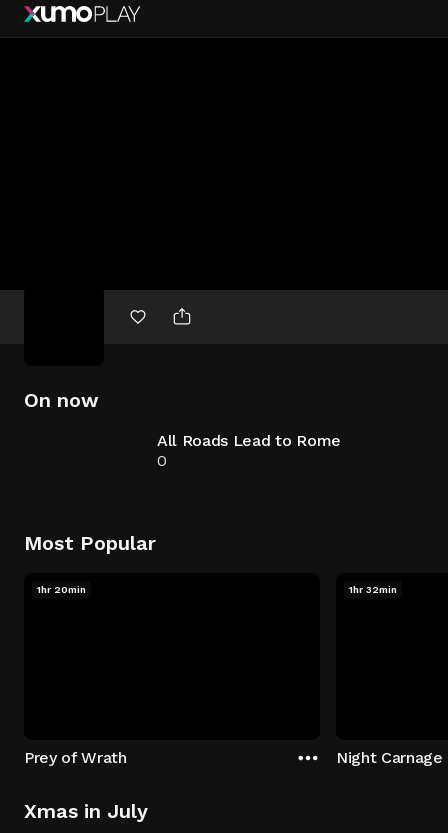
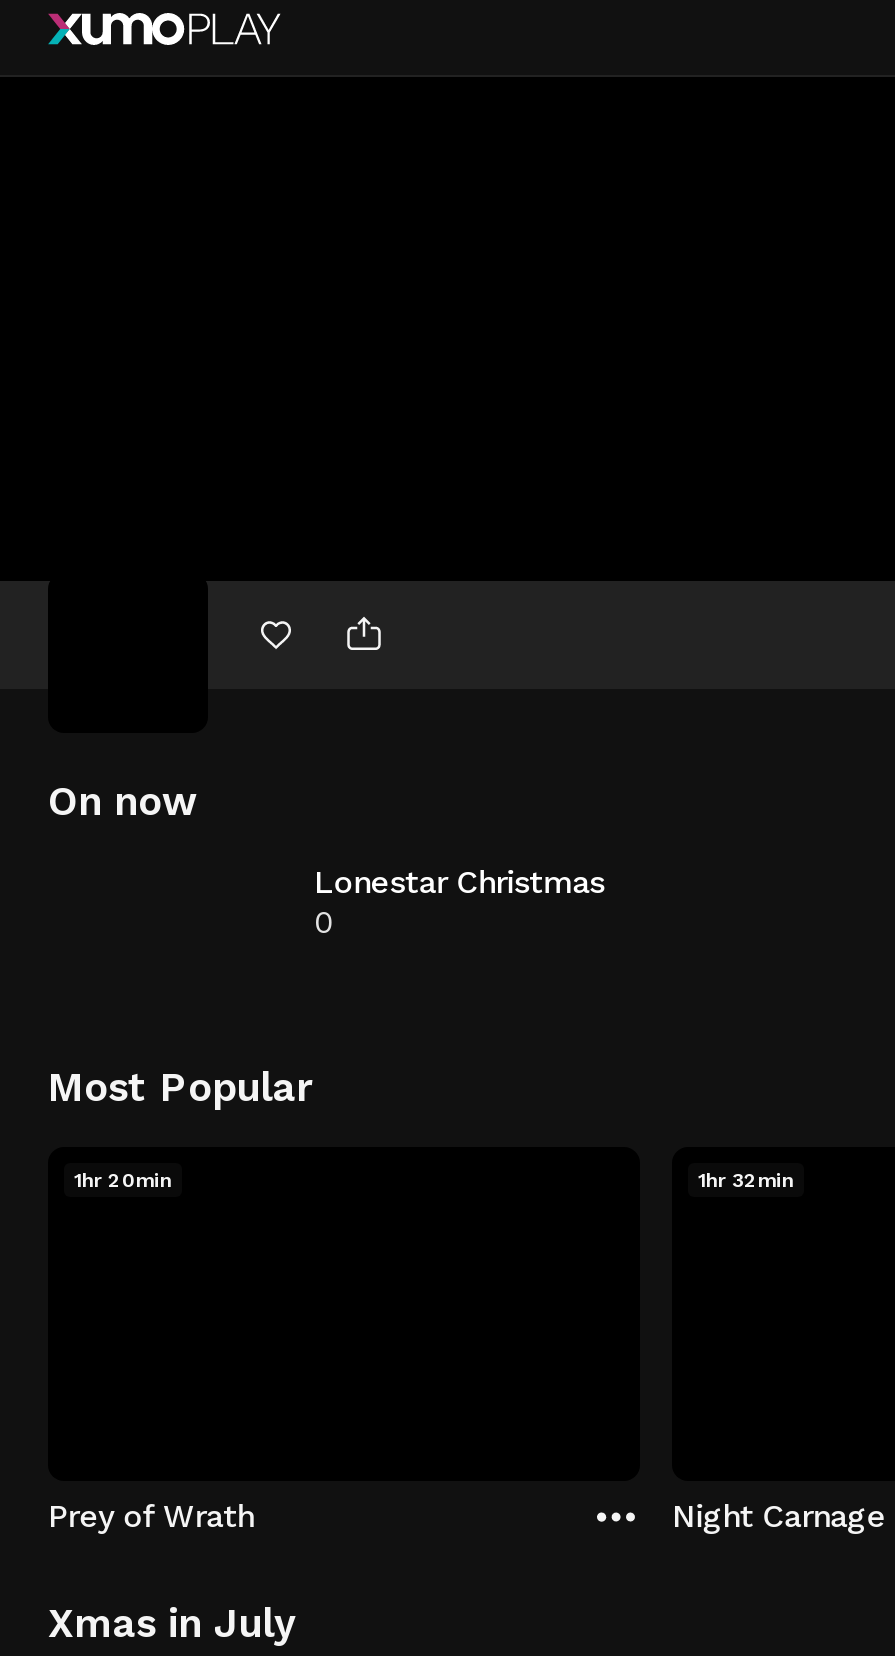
[157,431,341,450] All Roads Lead to Rome -> [314,863,604,901] Lonestar Christmas

